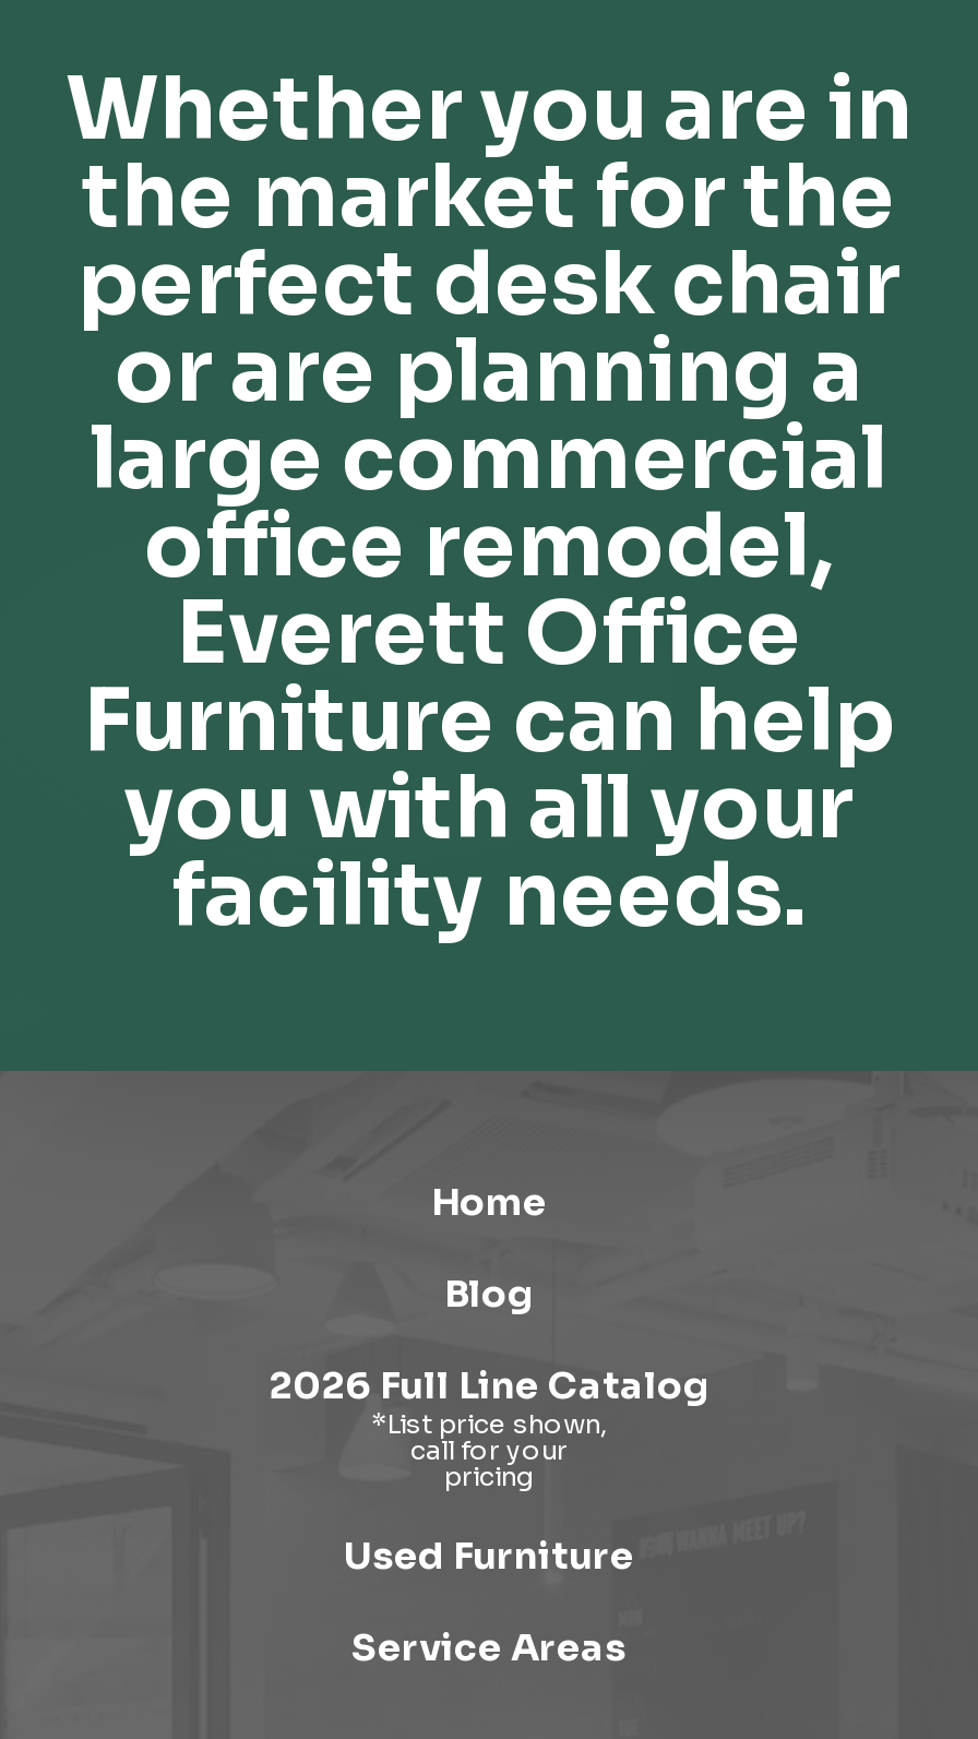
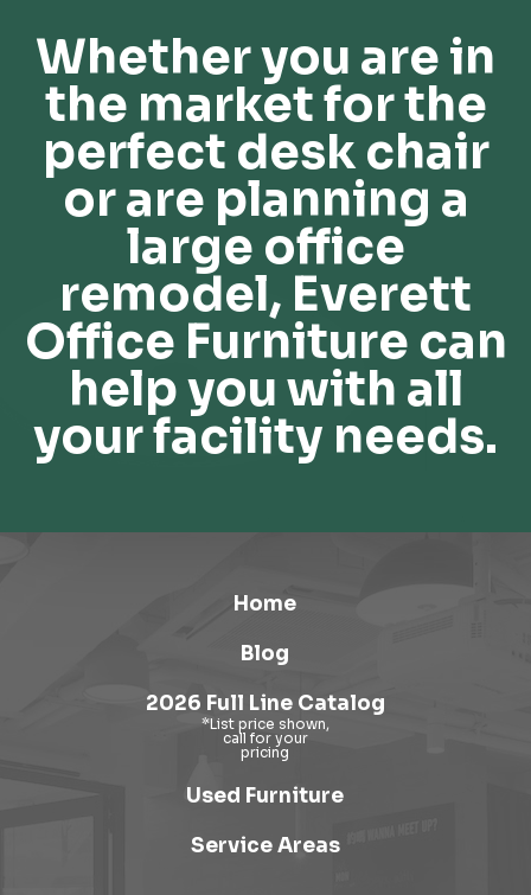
[83,403,895,951] large commercial | office remodel, | Everett Office | Furniture can help | you with all your | facility needs. -> [24,217,507,467] large office | remodel, Everett | Office Furniture can | help you with all | your facility needs.

